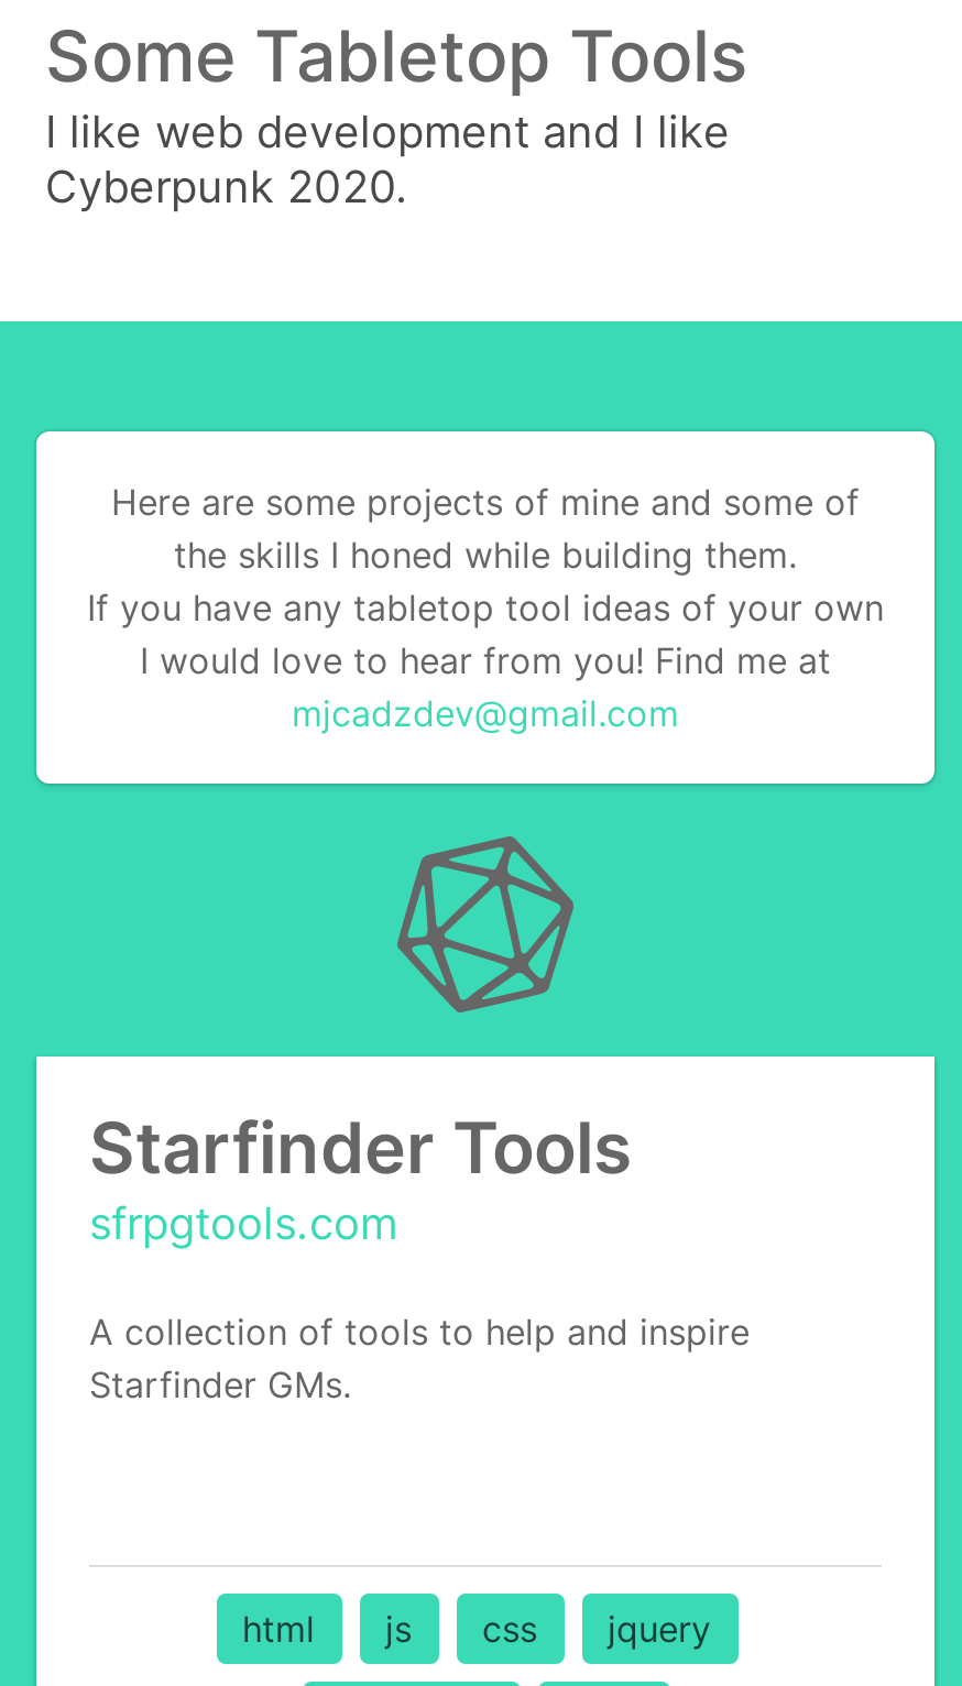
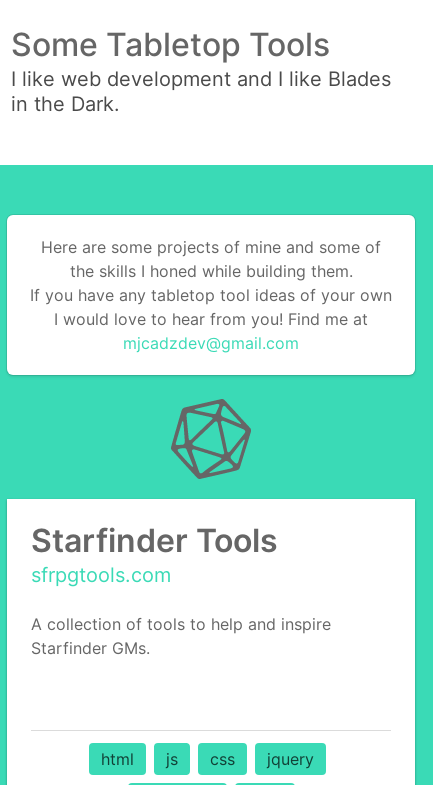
[45,106,730,214] I like web development and I like | Cyberpunk 2020. -> [11,67,391,116] I like web development and I like Blades | in the Dark.

